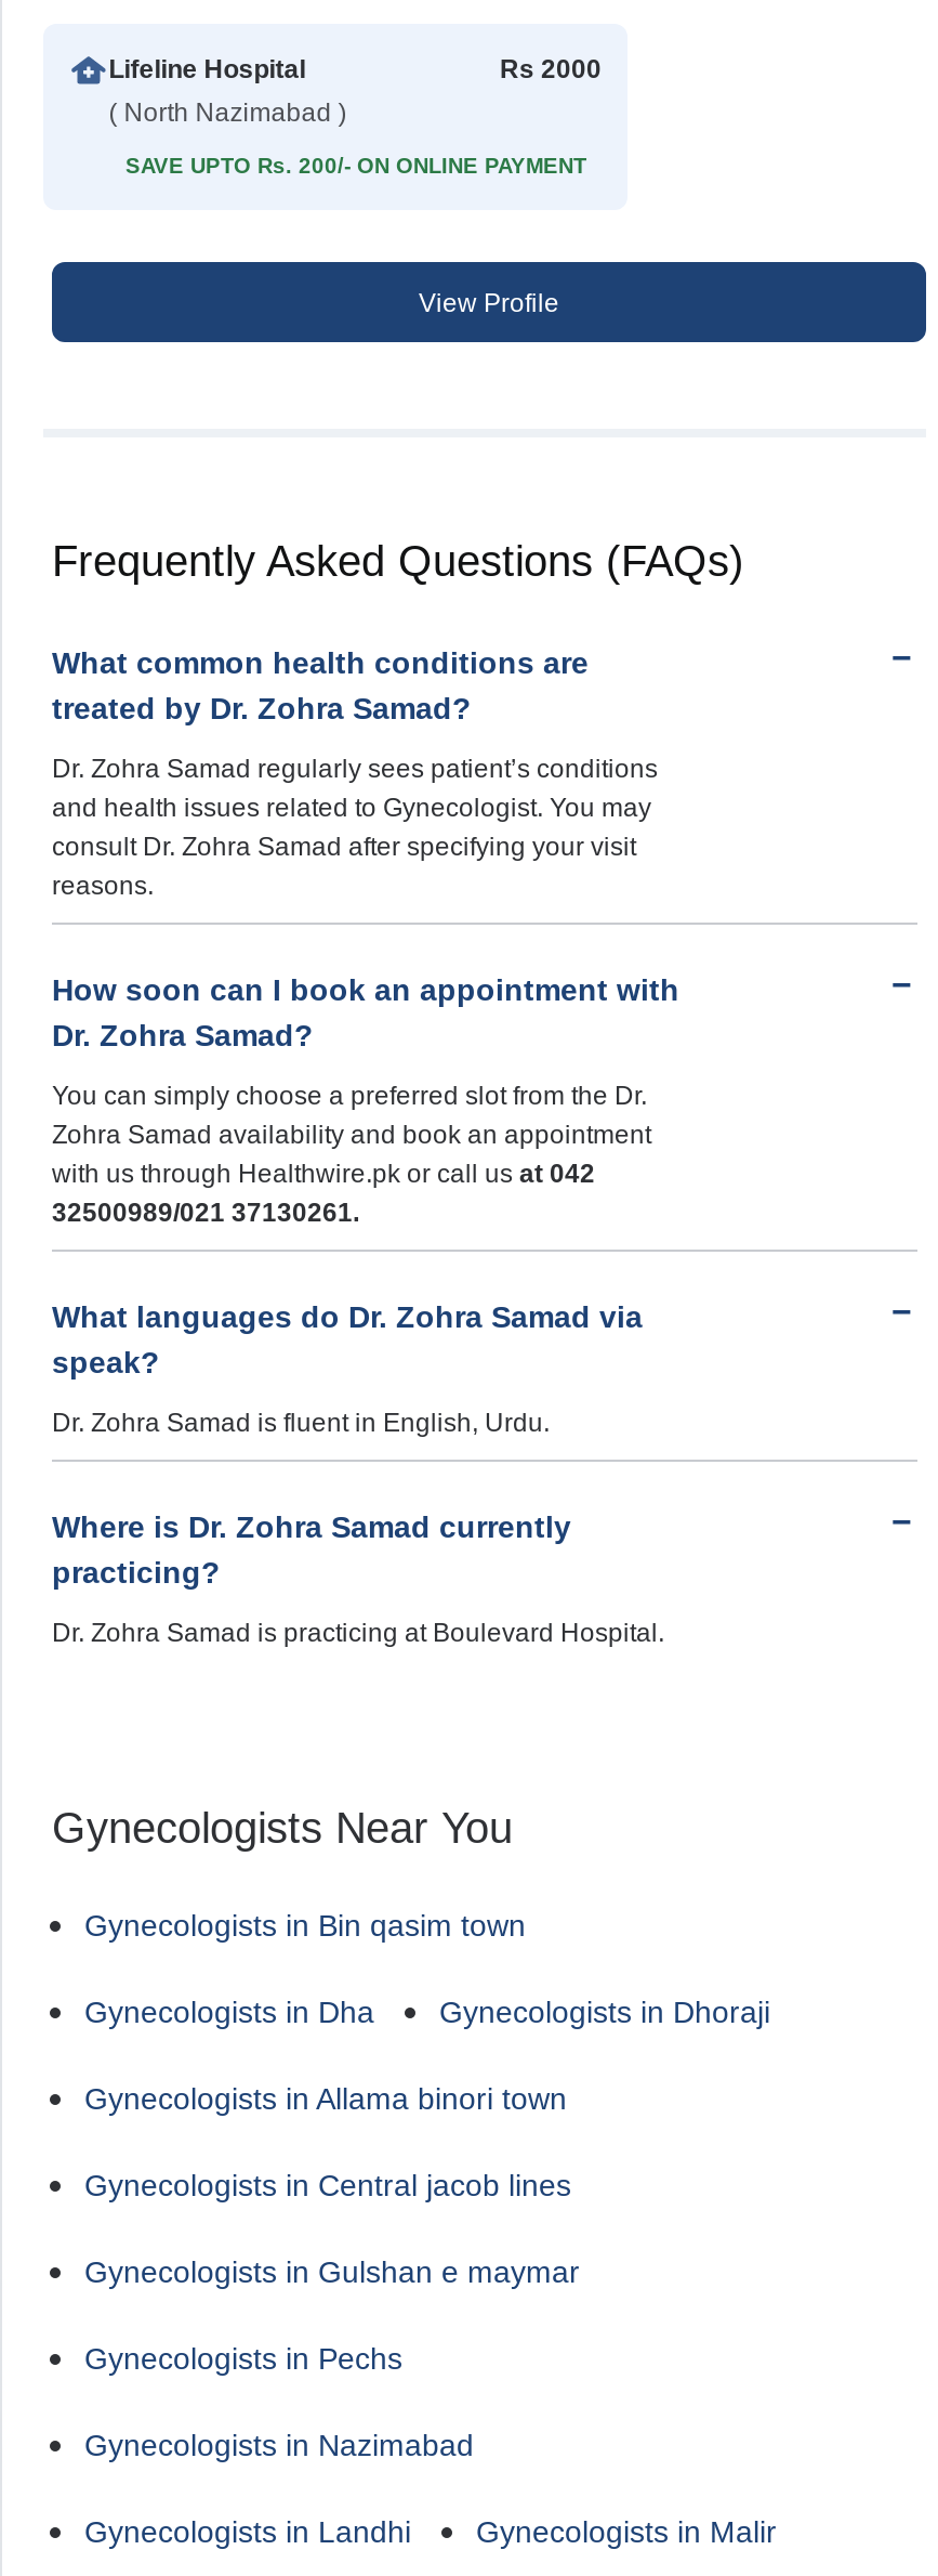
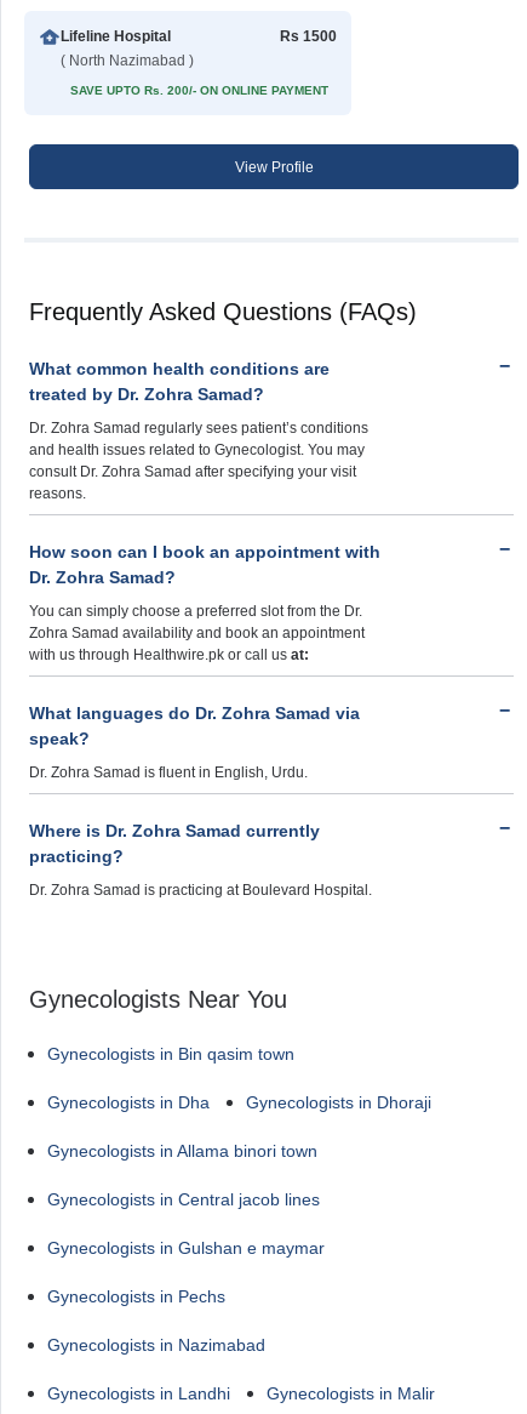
[500,54,602,85] Rs 2000 -> [280,28,337,45] Rs 1500
[52,1159,595,1228] with us through Healthwire.pk or call us at 042 | 32500989/021 37130261. -> [29,646,309,663] with us through Healthwire.pk or call us at:

